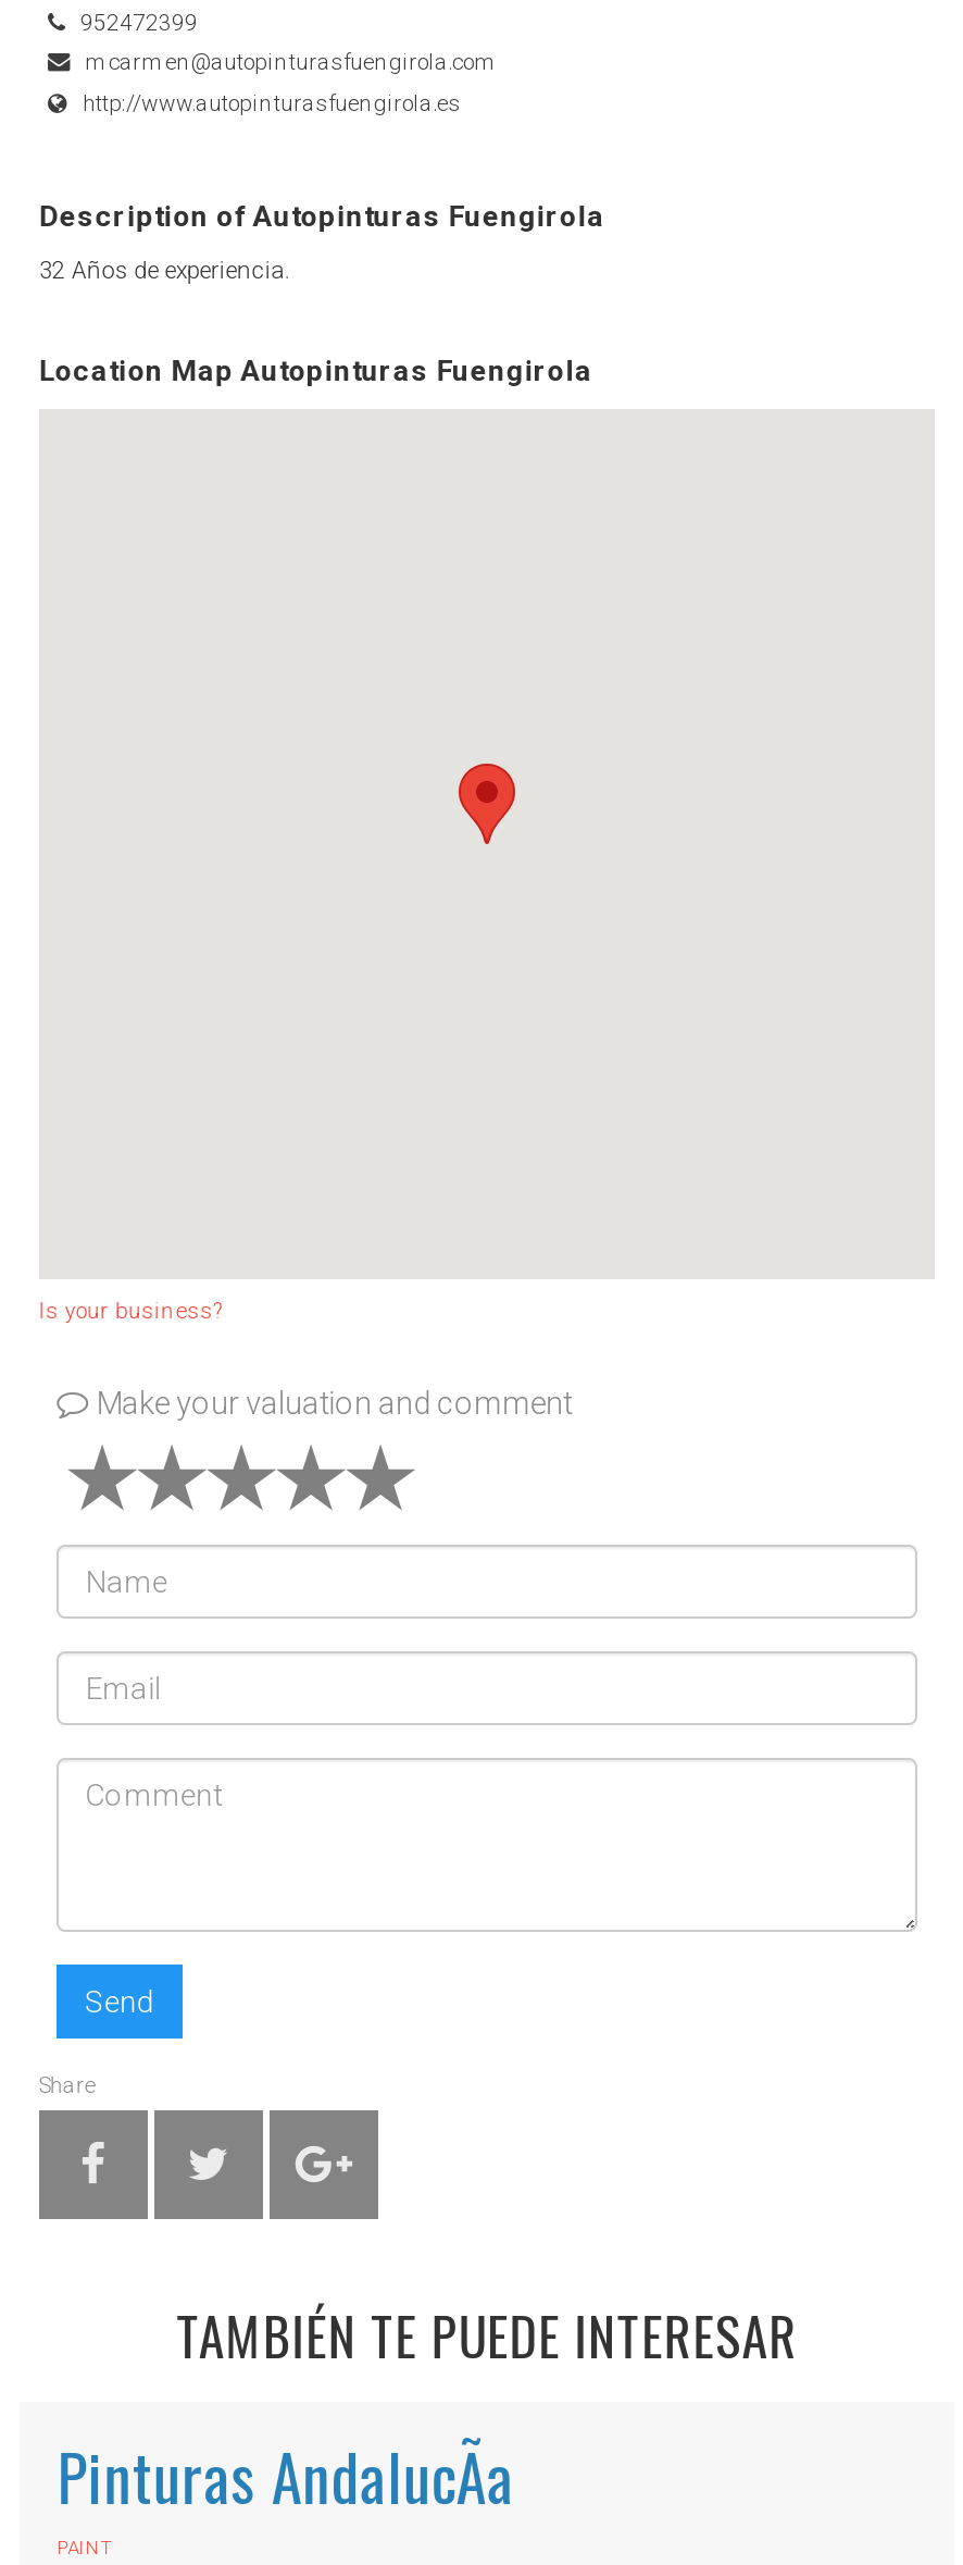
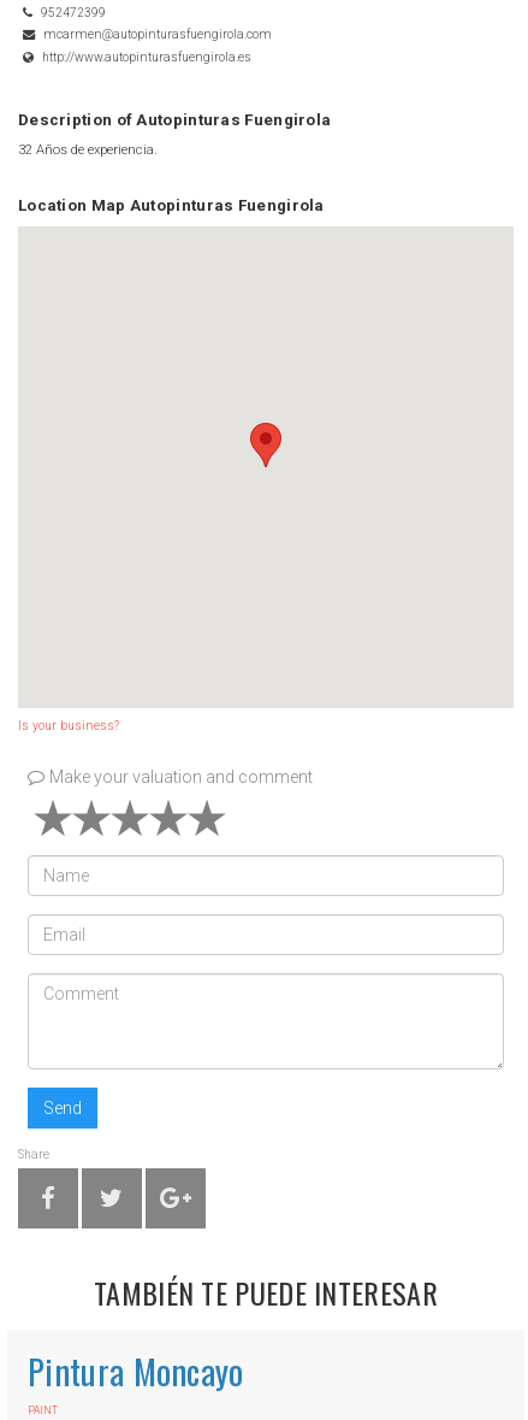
[57,2430,514,2521] Pinturas AndalucÃa -> [28,1345,244,1396] Pintura Moncayo

